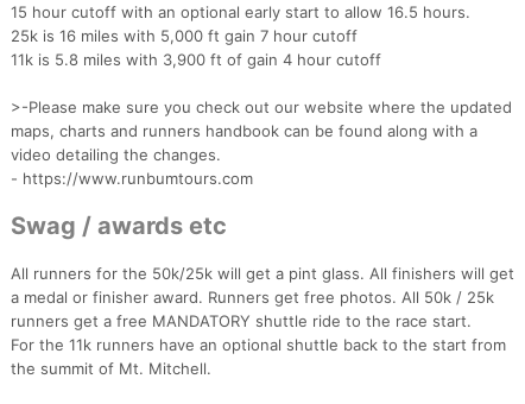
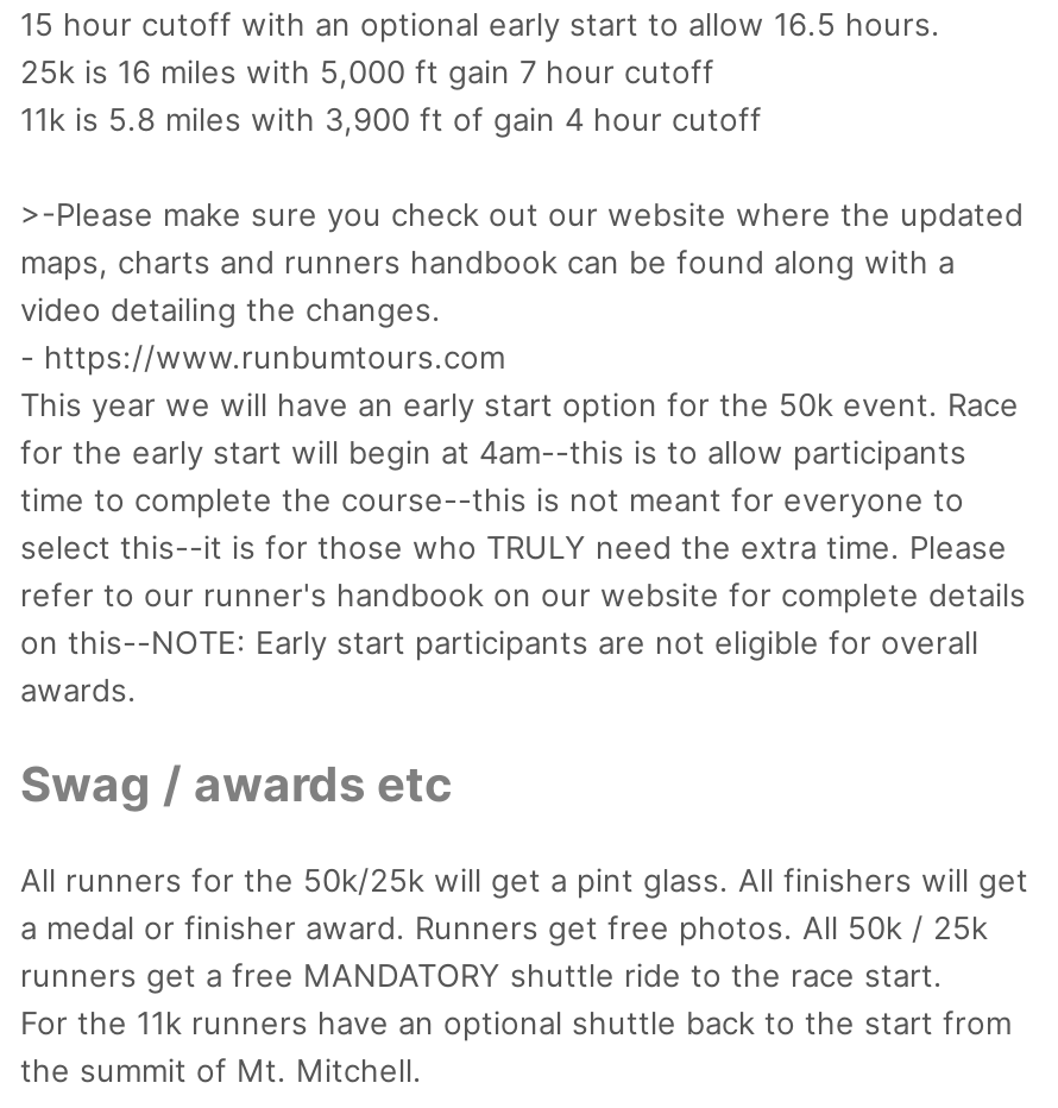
none -> [20,386,1026,709] This year we will have an early start option for the 50k event. Race | for the early start will begin at 4am--this is to allow participants | time to complete the course--this is not meant for everyone to | select this--it is for those who TRULY need the extra time. Please | refer to our runner's handbook on our website for complete details | on this--NOTE: Early start participants are not eligible for overall | awards.

